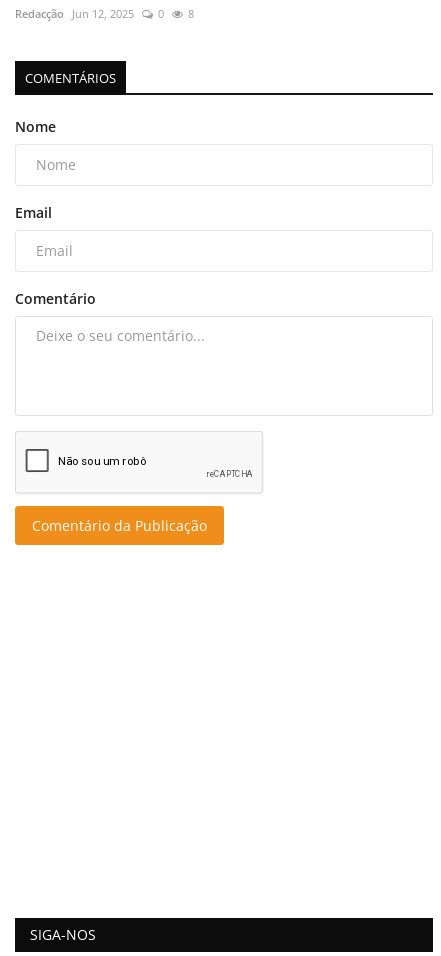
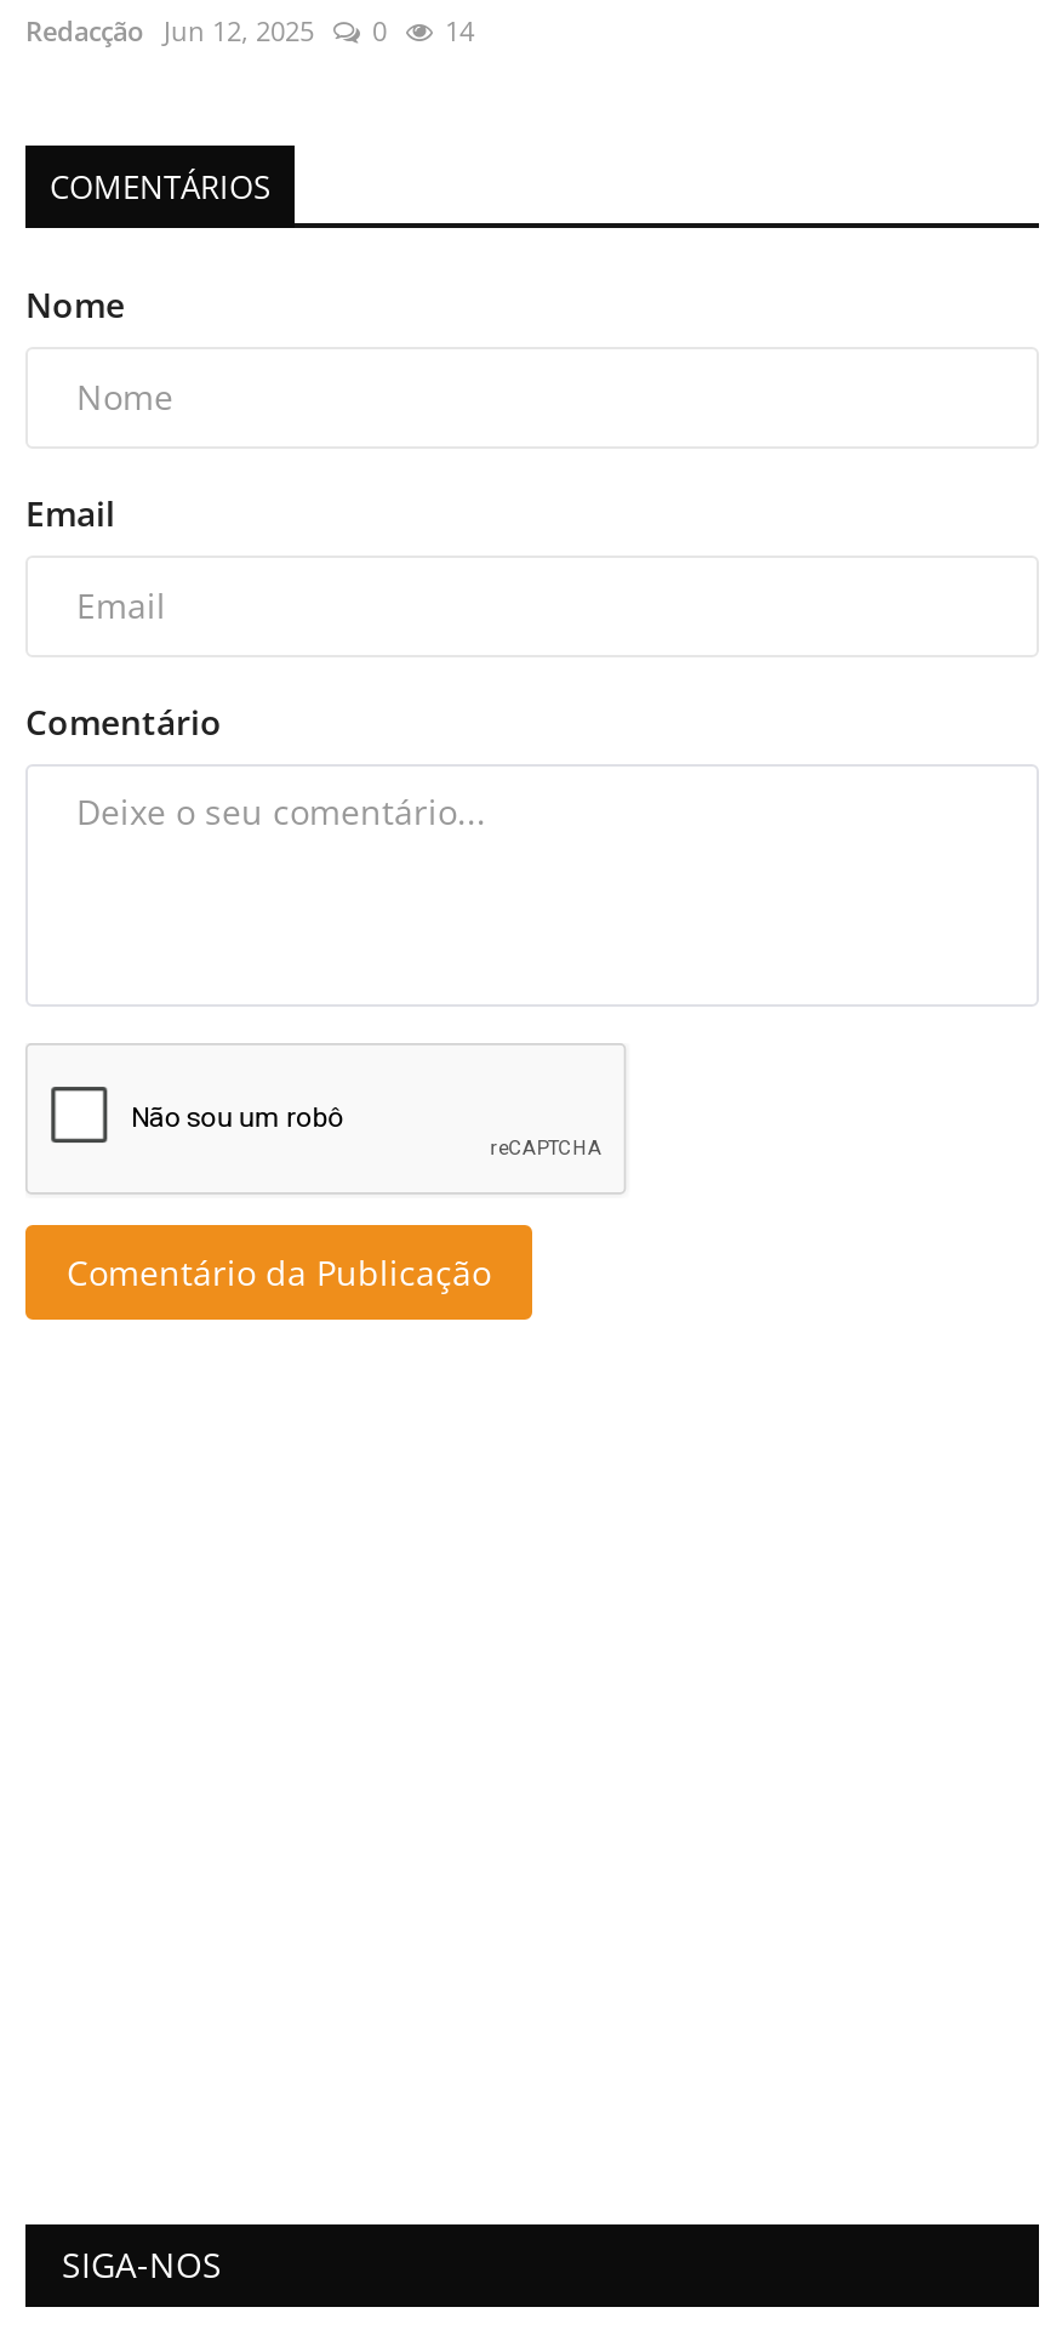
[15,6,194,21] Redacção Jun 12, 2025 0 8 -> [25,11,474,48] Redacção Jun 12, 2025 0 14

